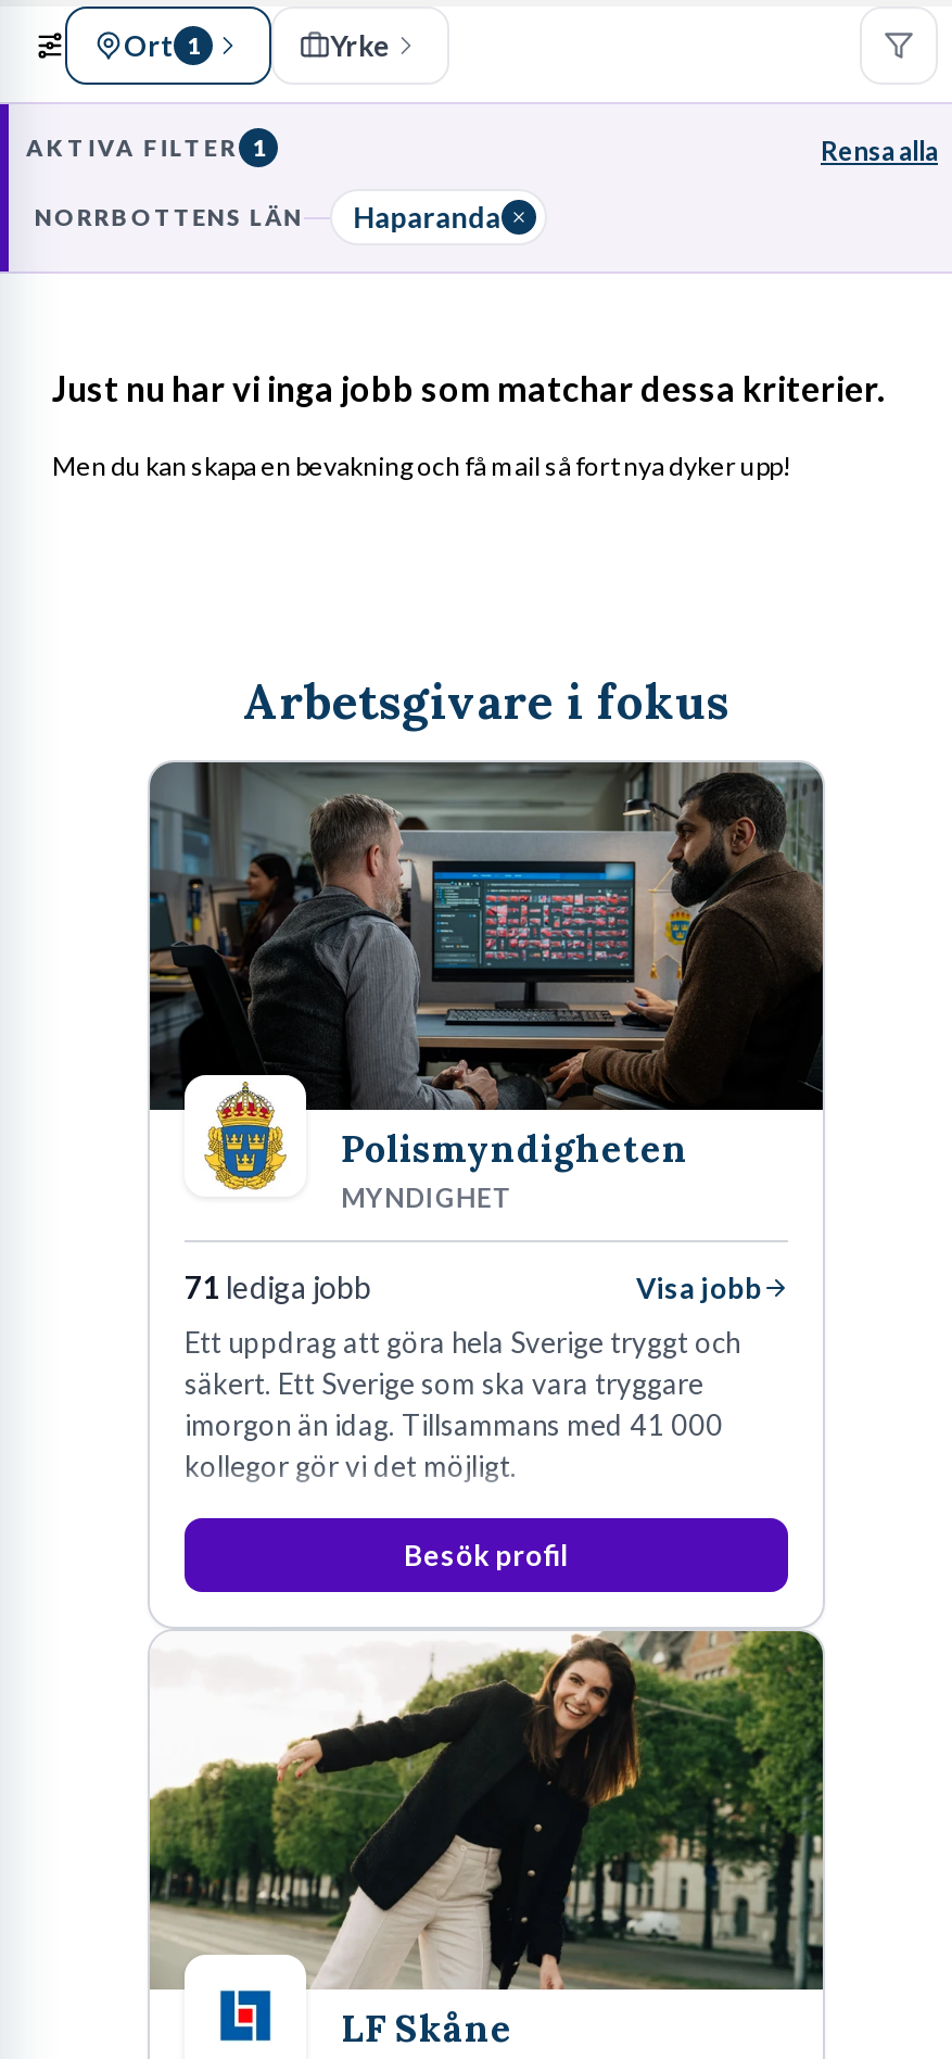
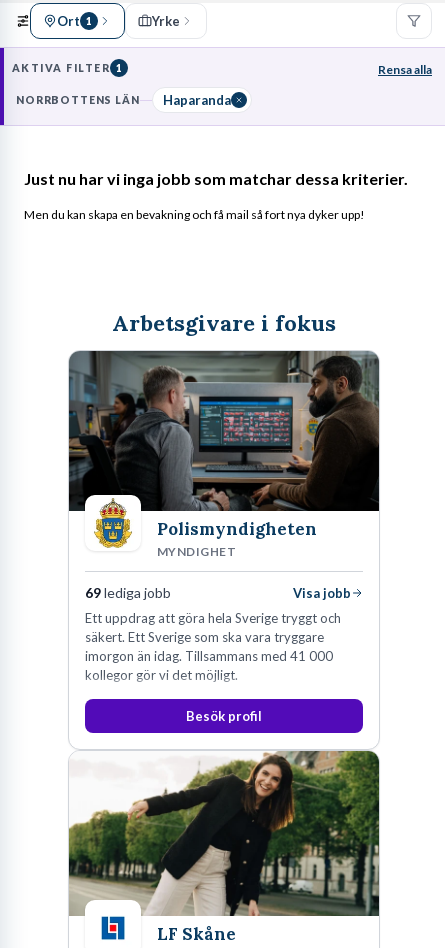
[185,1268,371,1305] 71 lediga jobb -> [85,584,171,601] 69 lediga jobb

